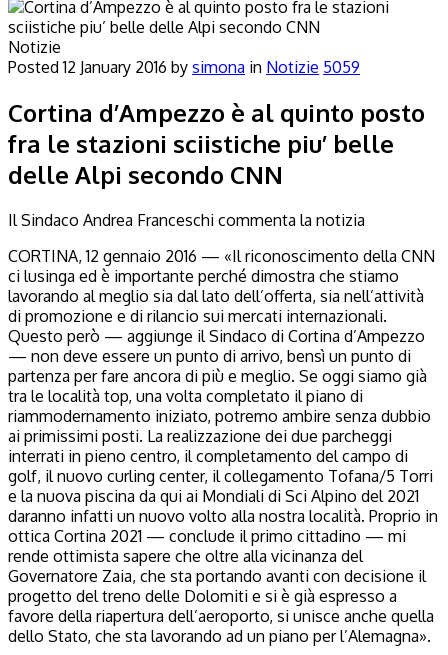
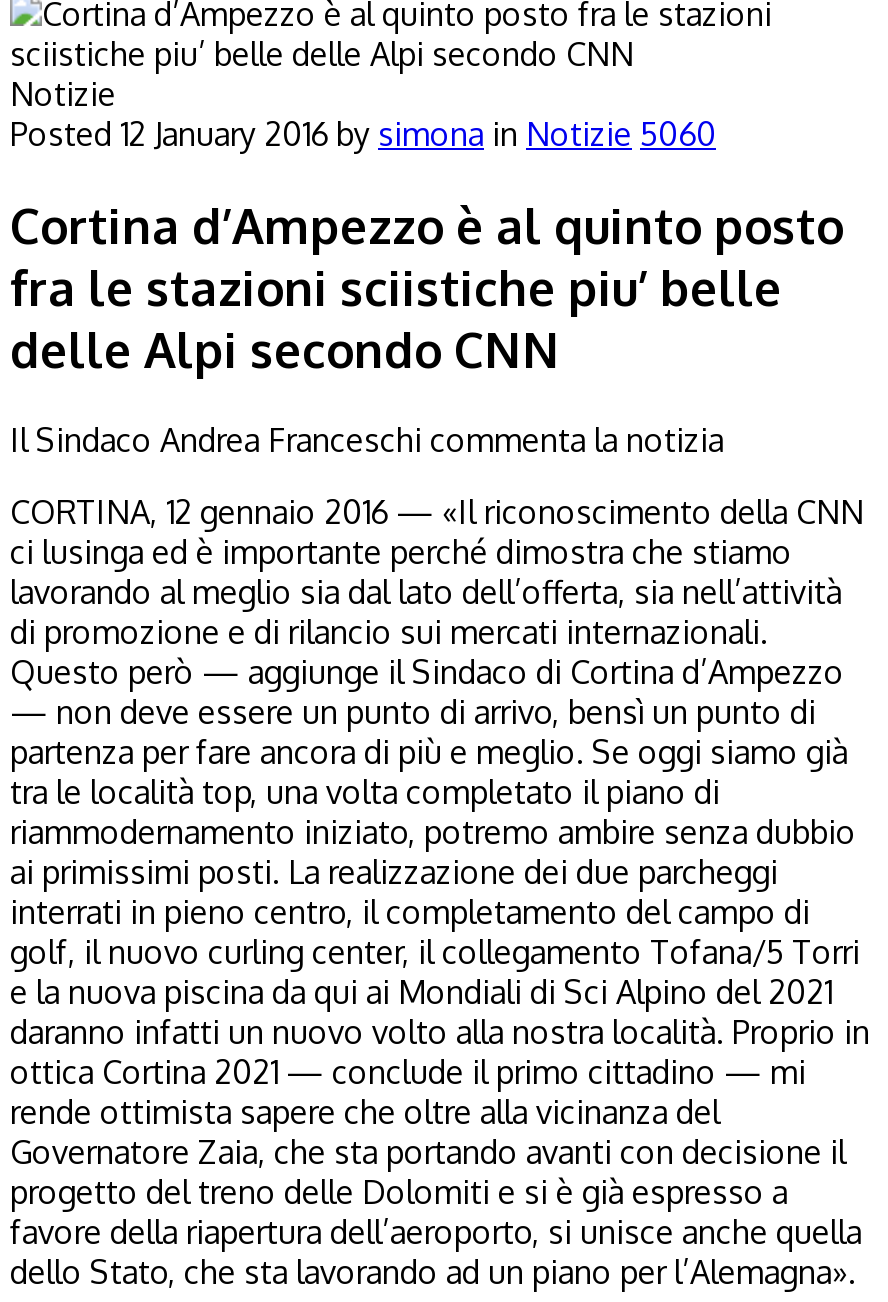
[8,57,360,77] Posted 12 January 2016 by simona in Notizie 5059 -> [10,114,716,154] Posted 12 January 2016 by simona in Notizie 5060

